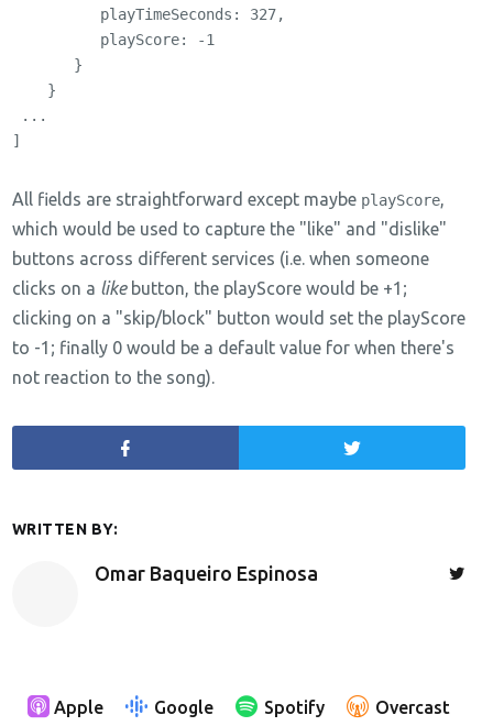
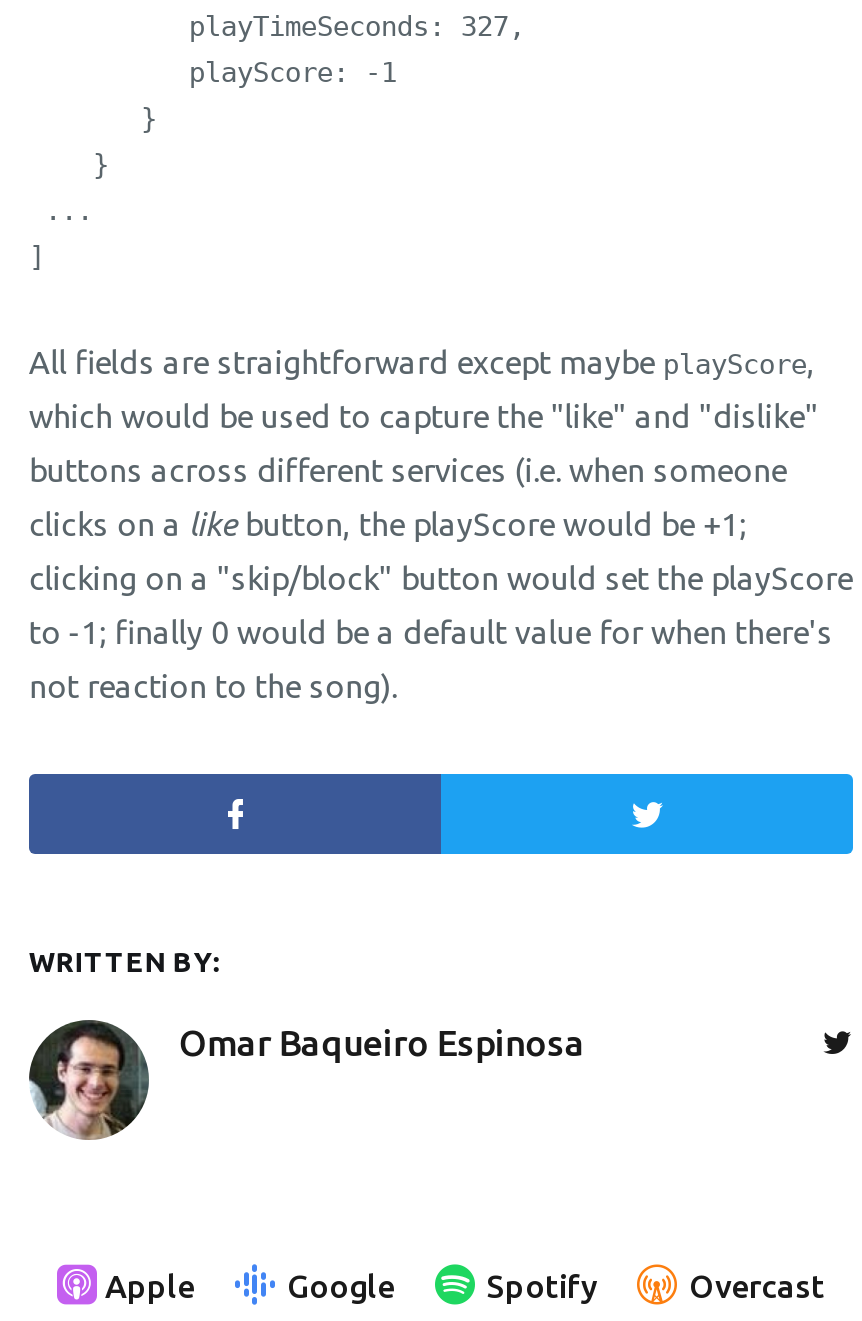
none -> [27,1018,151,1142] [image]

